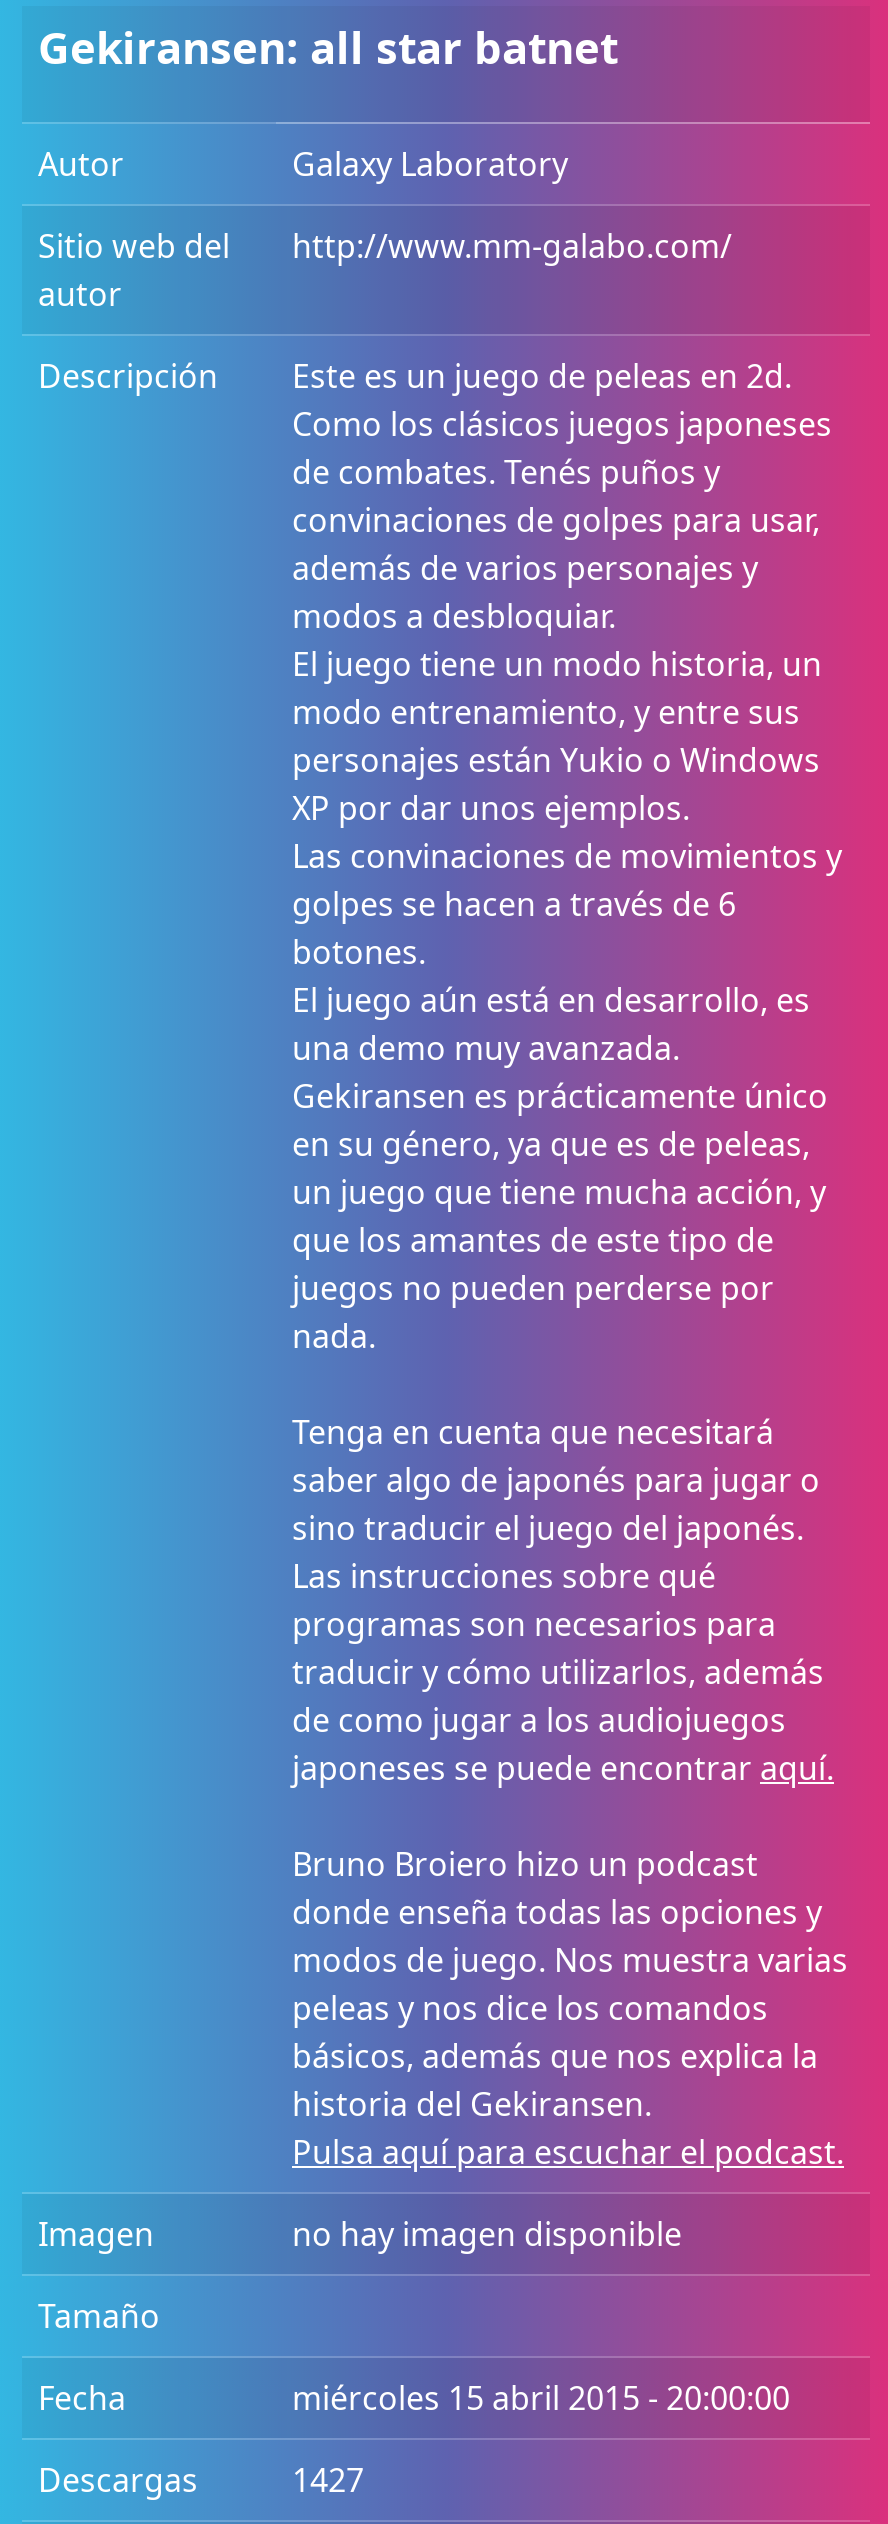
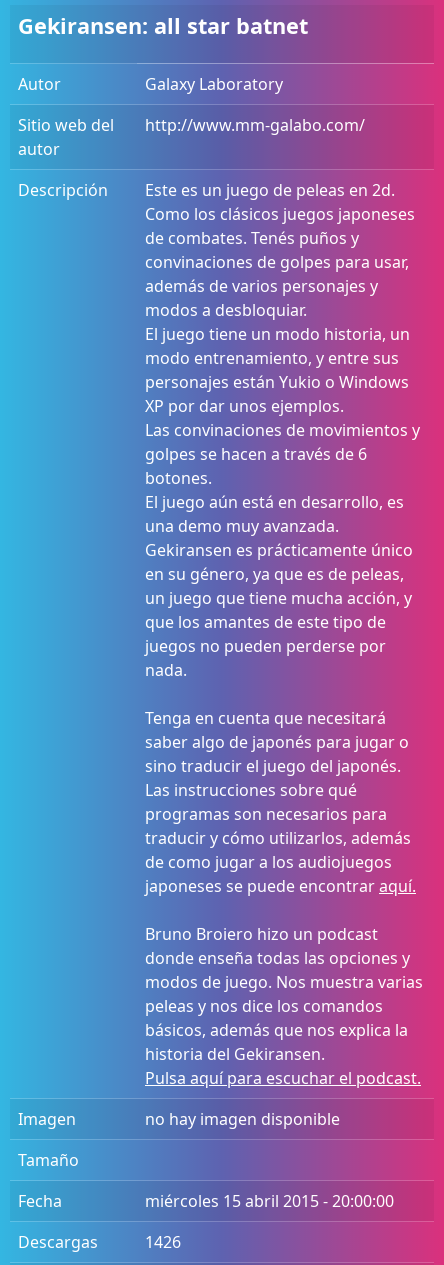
[292,2458,364,2502] 1427 -> [145,1231,181,1253] 1426

